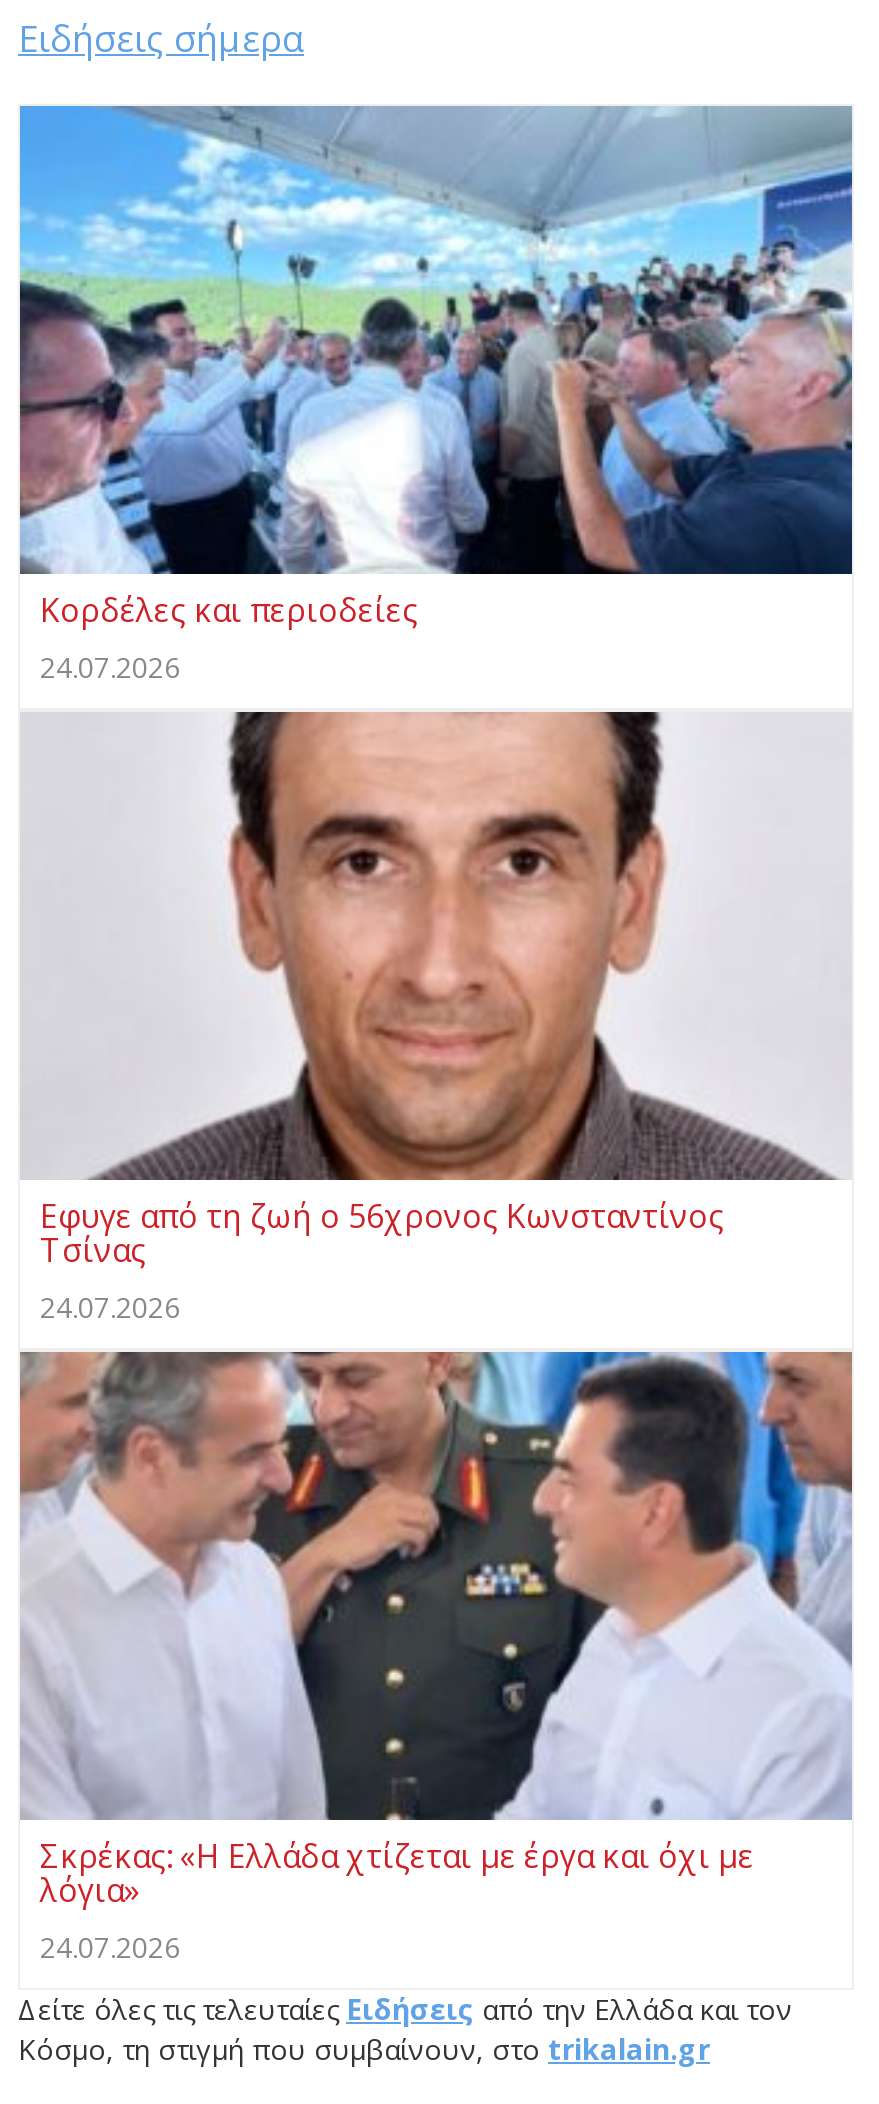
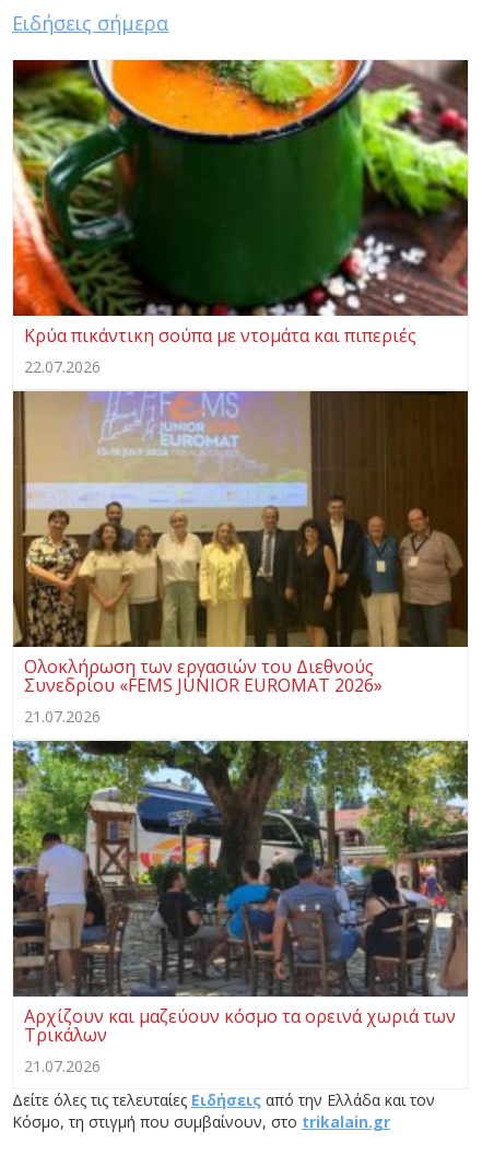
[18,104,854,686] [image] | Κορδέλες και περιοδείες | 24.07.2026 -> [12,59,469,377] [image] | Κρύα πικάντικη σούπα με ντομάτα και πιπεριές | 22.07.2026
[20,710,852,1326] [image] | Eφυγε από τη ζωή ο 56χρονος Κωνσταντίνος | Τσίνας | 24.07.2026 -> [12,390,469,727] [image] | Ολοκλήρωση των εργασιών του Διεθνούς | Συνεδρίου «FEMS JUNIOR EUROMAT 2026» | 21.07.2026
[20,1350,854,1966] [image] | Σκρέκας: «H Ελλάδα χτίζεται με έργα και όχι με | λόγια» | 24.07.2026 -> [12,740,469,1076] [image] | Αρχίζουν και μαζεύουν κόσμο τα ορεινά χωριά των | Τρικάλων | 21.07.2026

